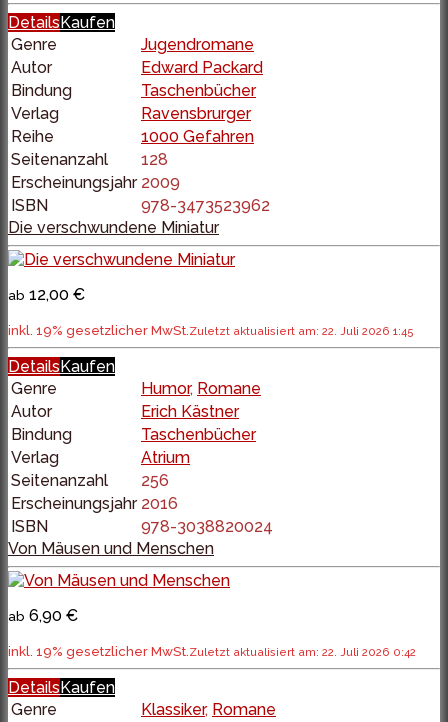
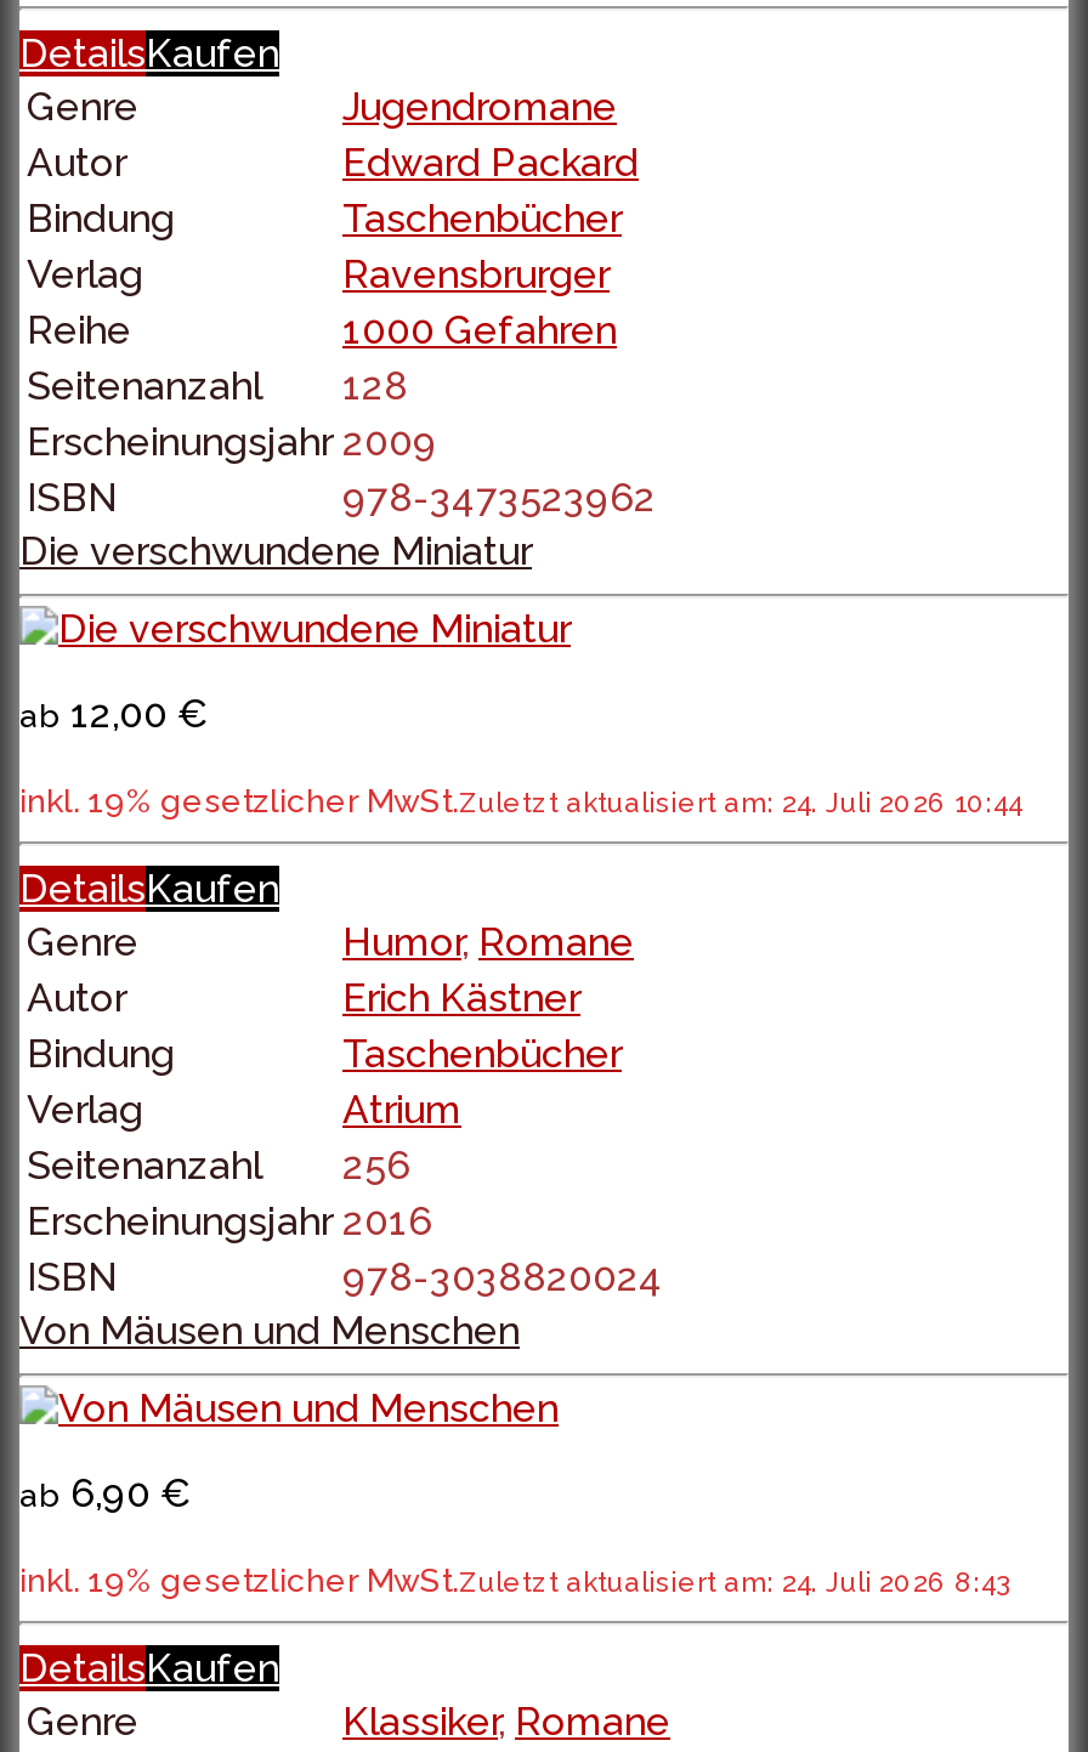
[8,322,414,338] inkl. 19% gesetzlicher MwSt.Zuletzt aktualisiert am: 22. Juli 2026 1:45 -> [19,781,1022,820] inkl. 19% gesetzlicher MwSt.Zuletzt aktualisiert am: 24. Juli 2026 10:44
[8,643,416,659] inkl. 19% gesetzlicher MwSt.Zuletzt aktualisiert am: 22. Juli 2026 0:42 -> [19,1561,1013,1600] inkl. 19% gesetzlicher MwSt.Zuletzt aktualisiert am: 24. Juli 2026 8:43

